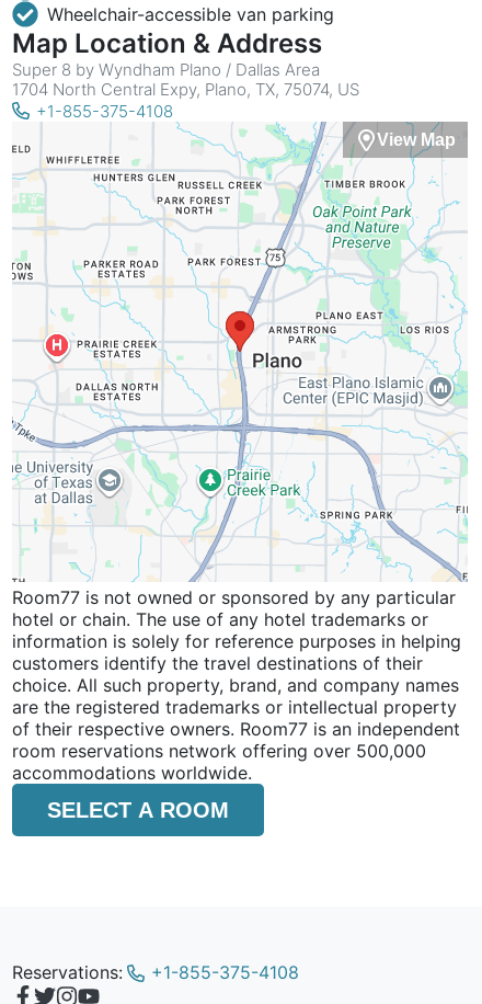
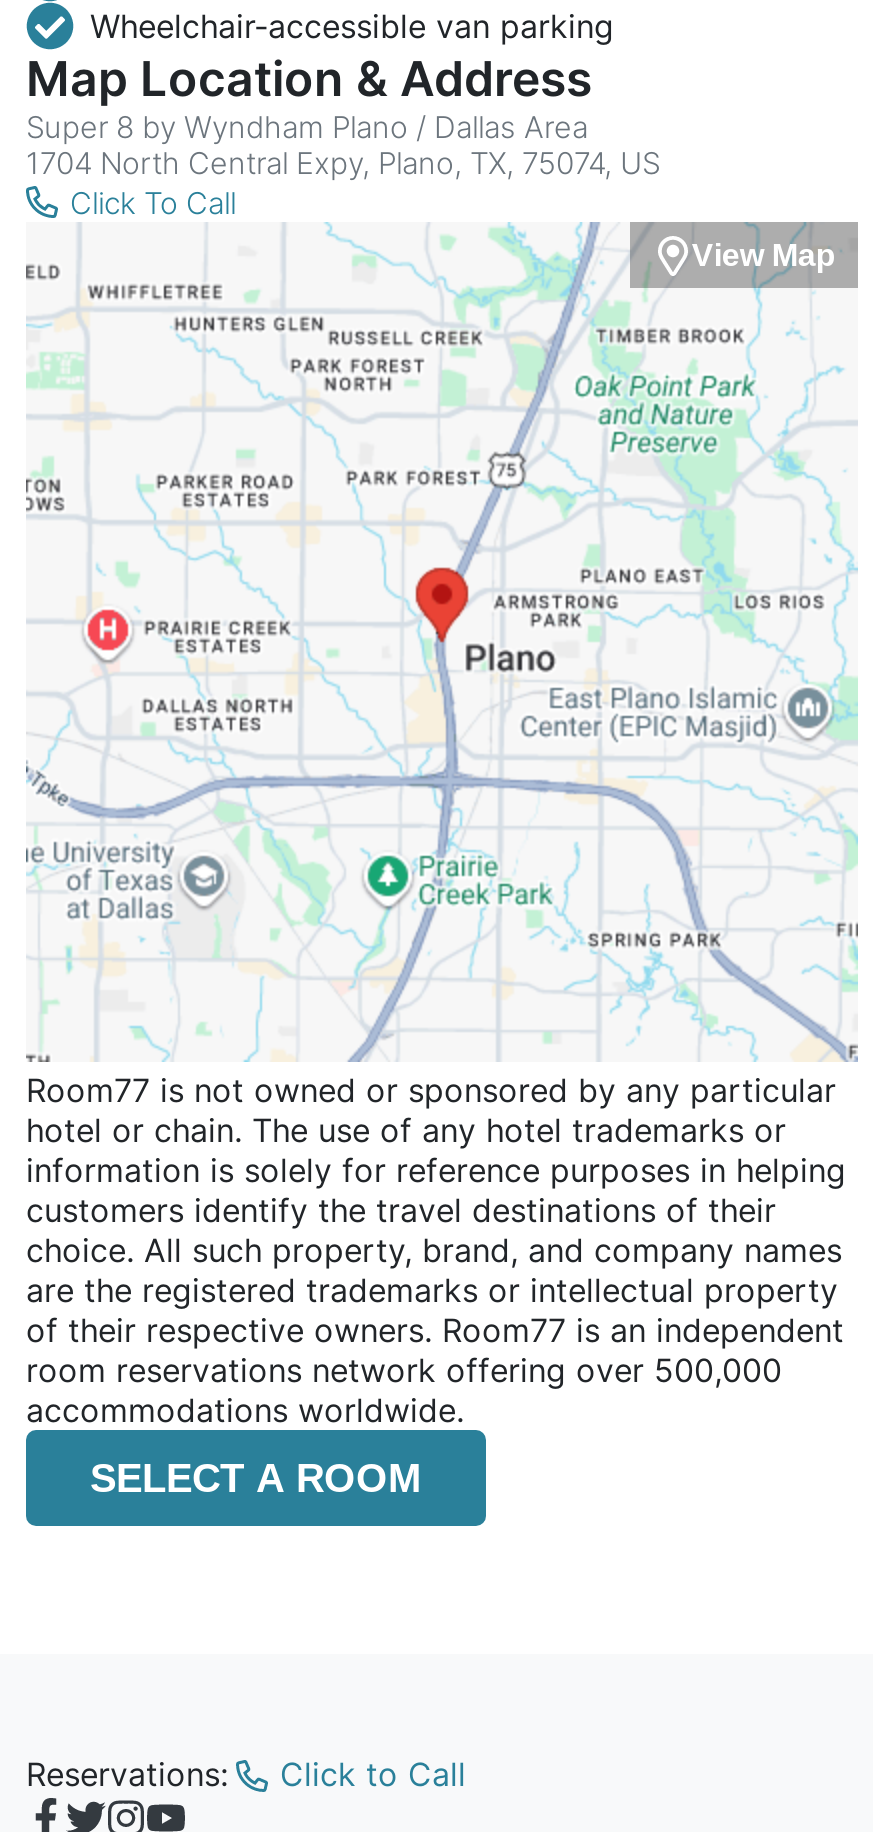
[36,101,173,122] +1-855-375-4108 -> [70,185,236,223] Click To Call
[151,962,299,984] +1-855-375-4108 -> [280,1755,466,1795] Click to Call

